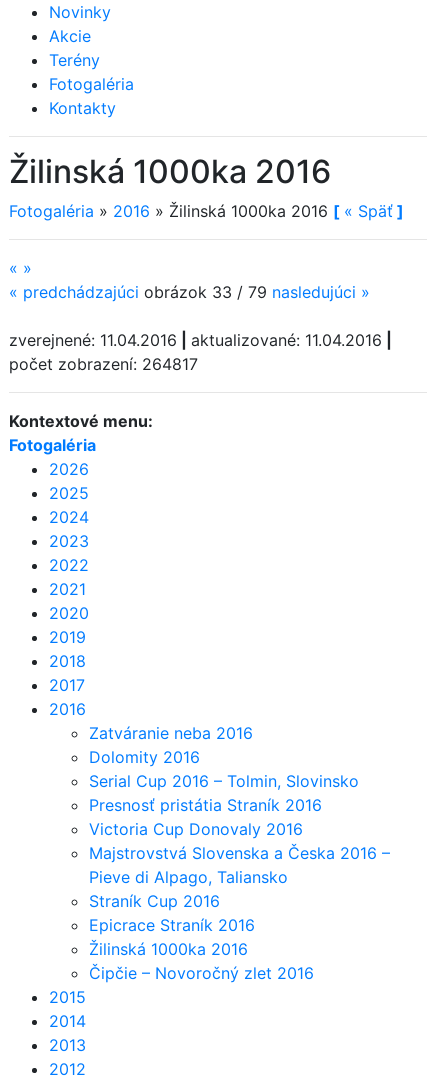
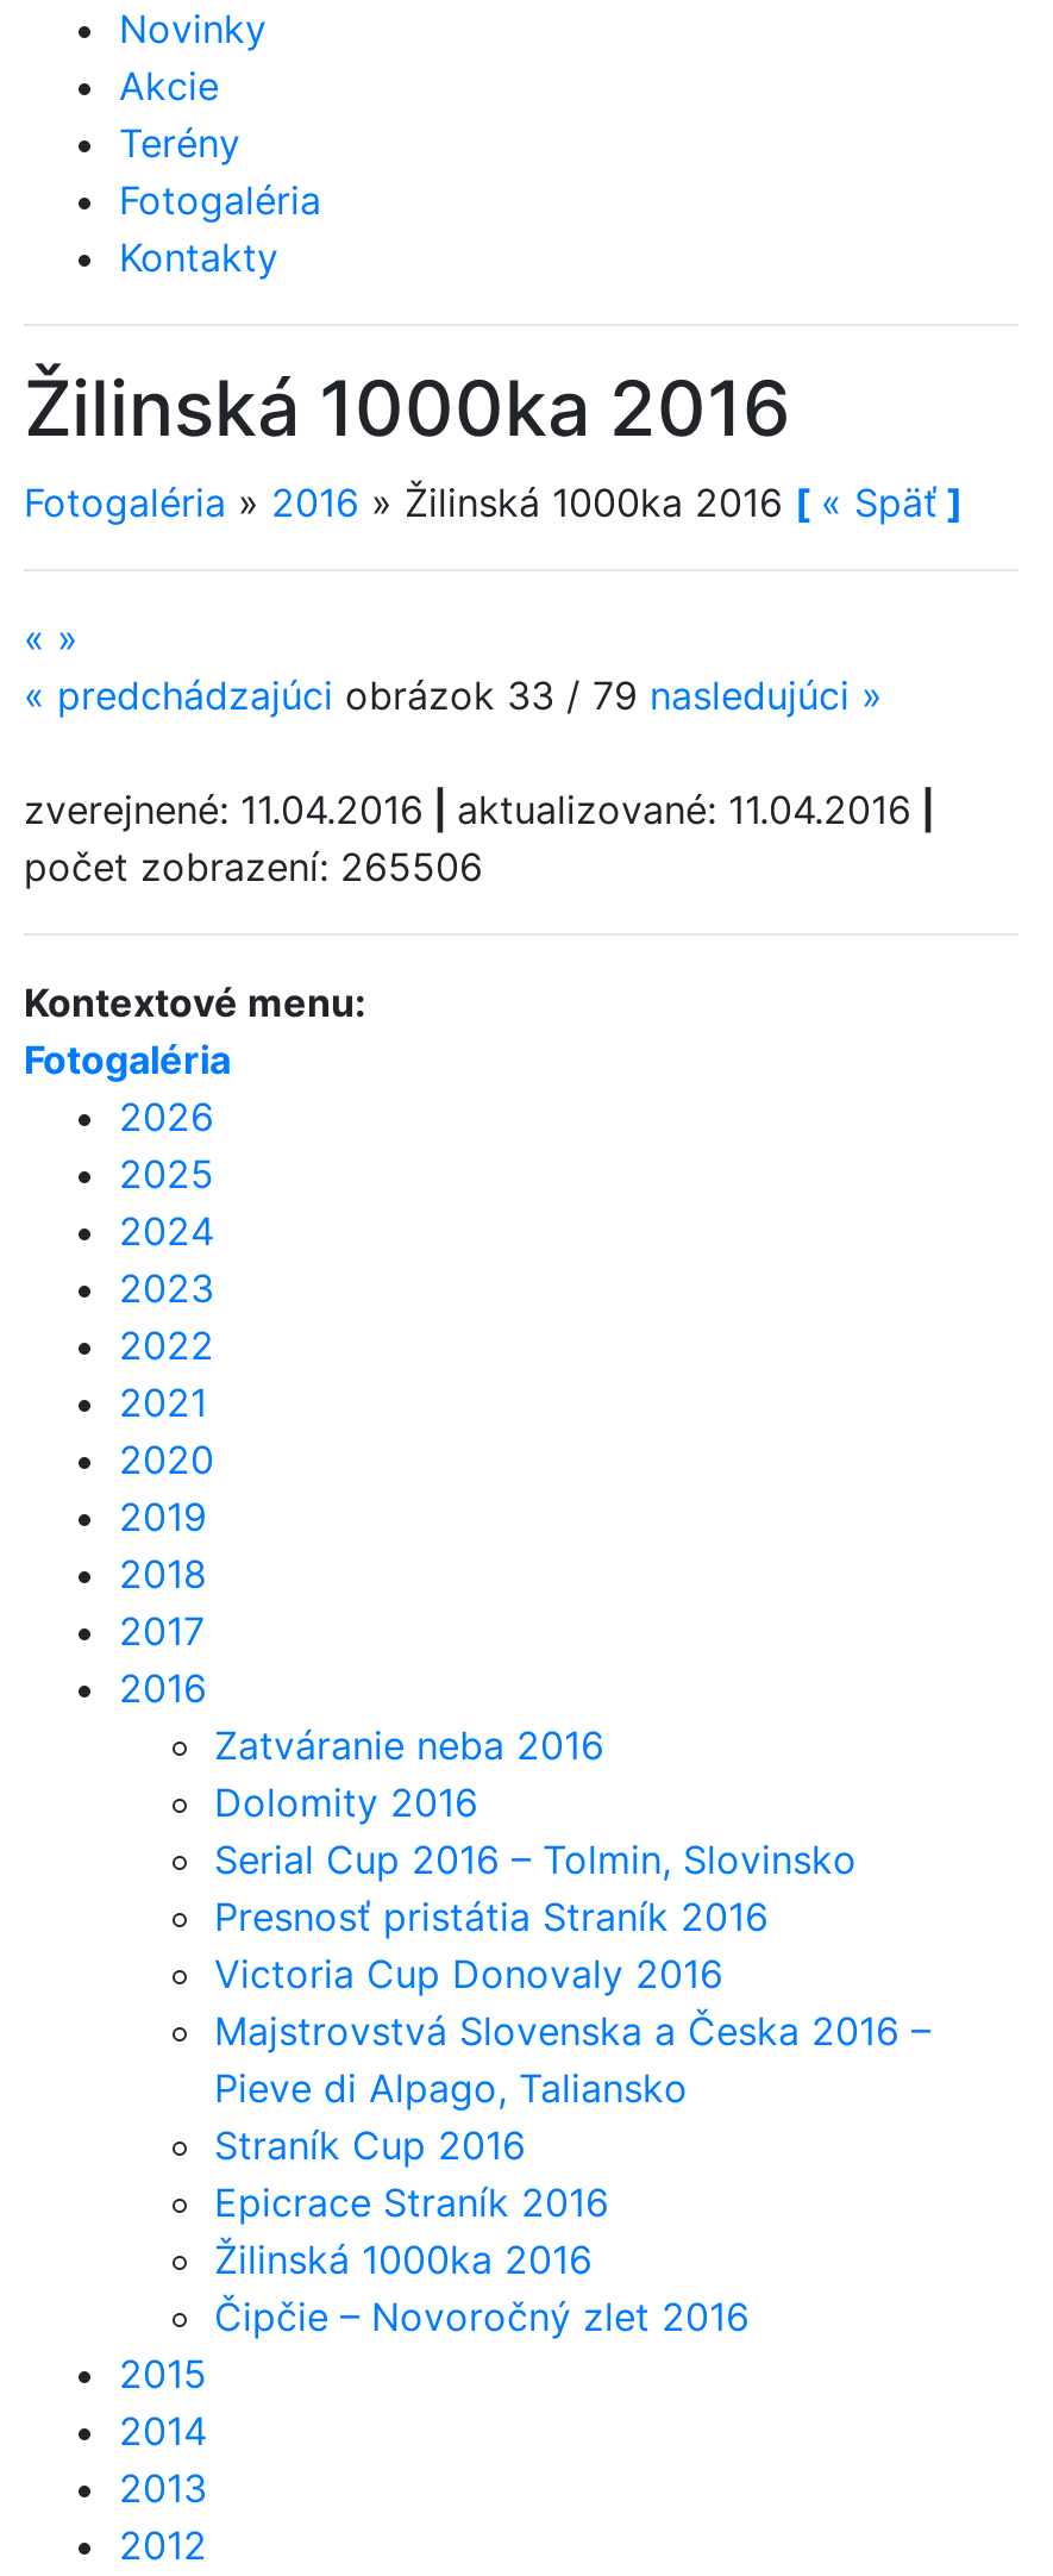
[9,354,198,374] počet zobrazení: 264817 -> [24,843,483,890] počet zobrazení: 265506

